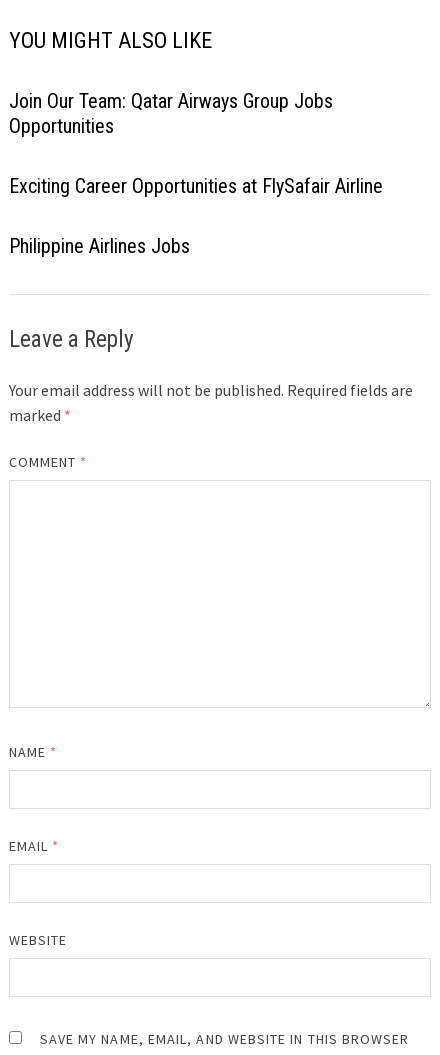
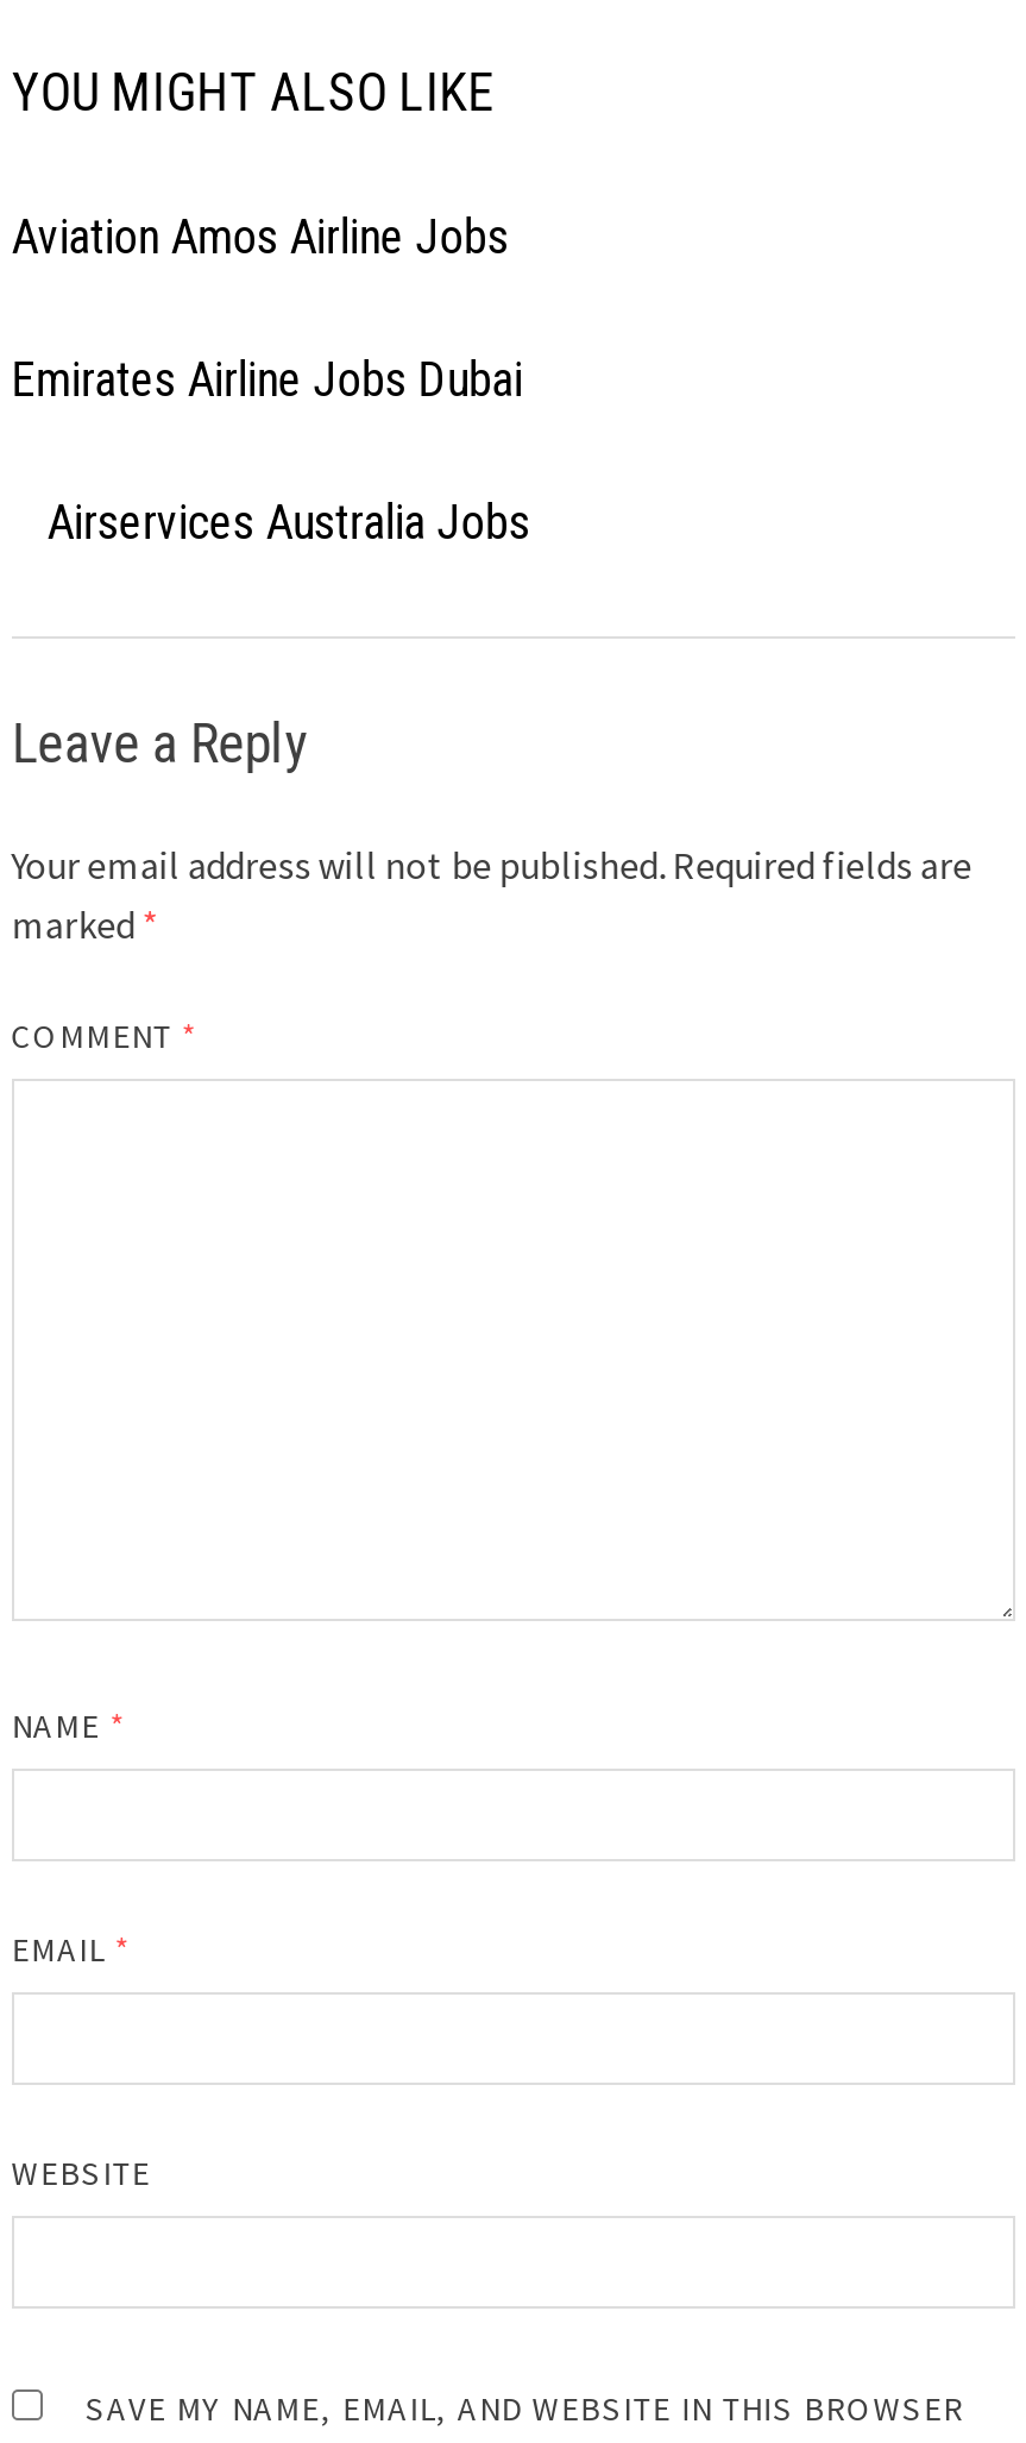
[9,89,333,138] Join Our Team: Qatar Airways Group Jobs | Opportunities -> [11,208,508,265] Aviation Amos Airline Jobs
[9,174,383,198] Exciting Career Opportunities at FlySafair Airline -> [11,351,523,408] Emirates Airline Jobs Dubai
[9,234,190,258] Philippine Airlines Jobs -> [11,494,530,551] Airservices Australia Jobs

